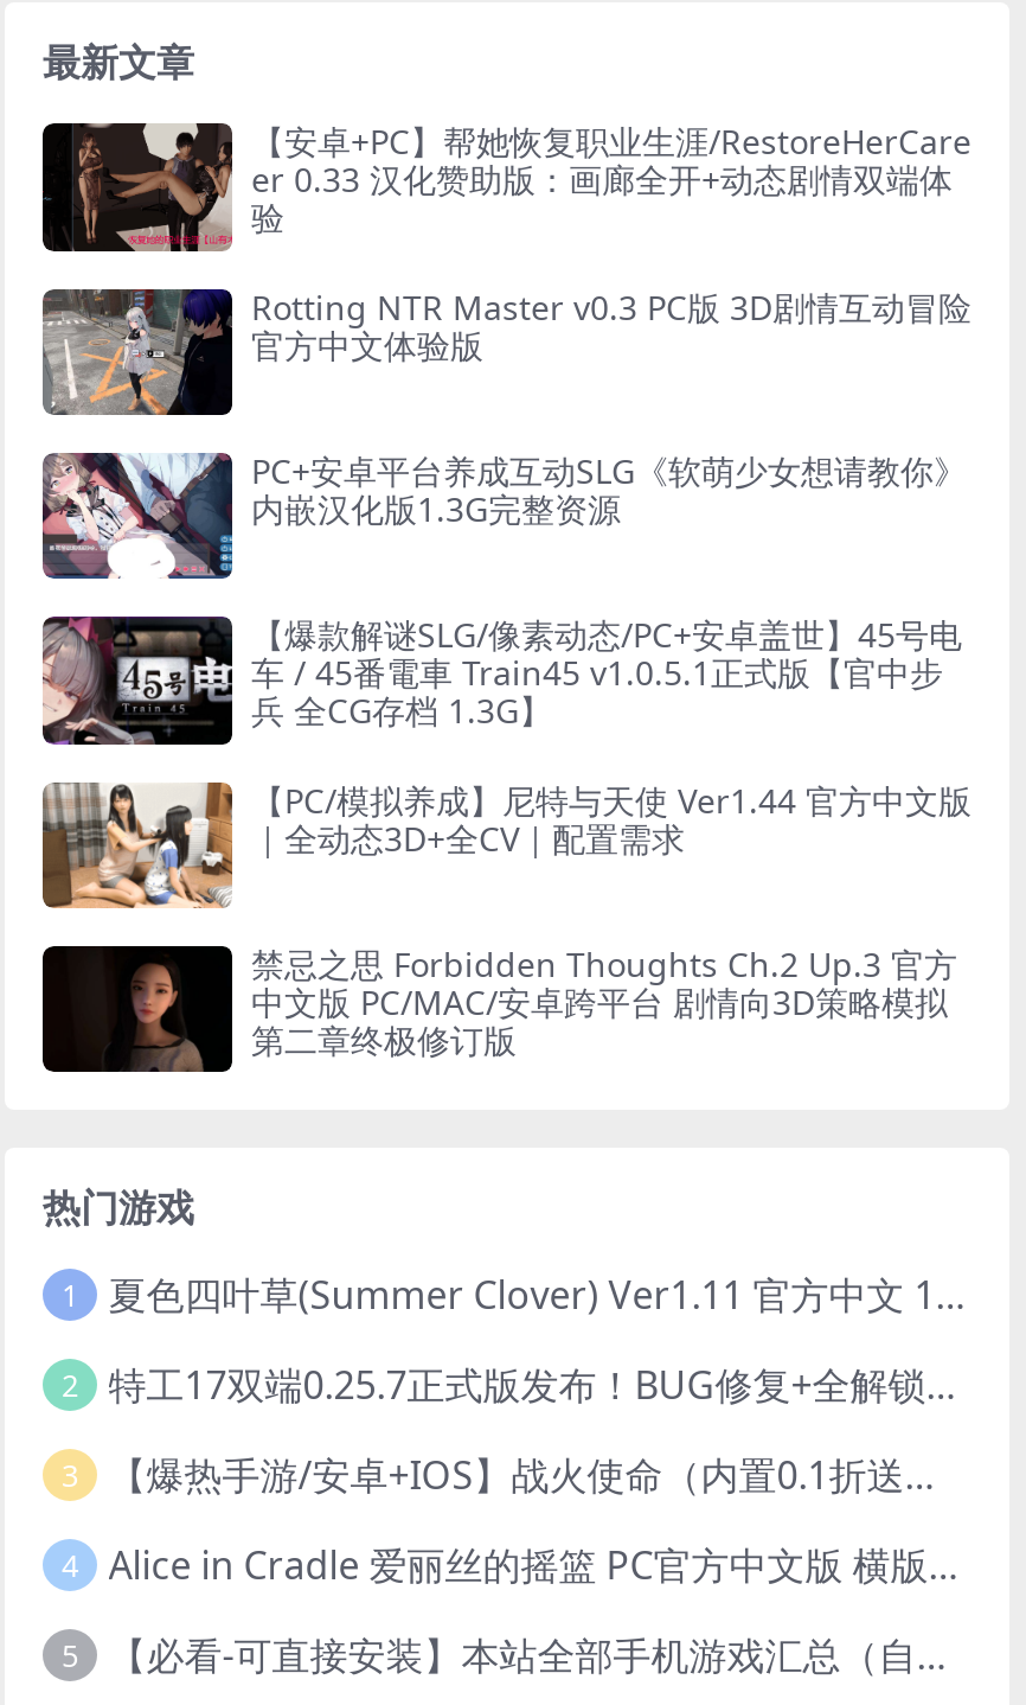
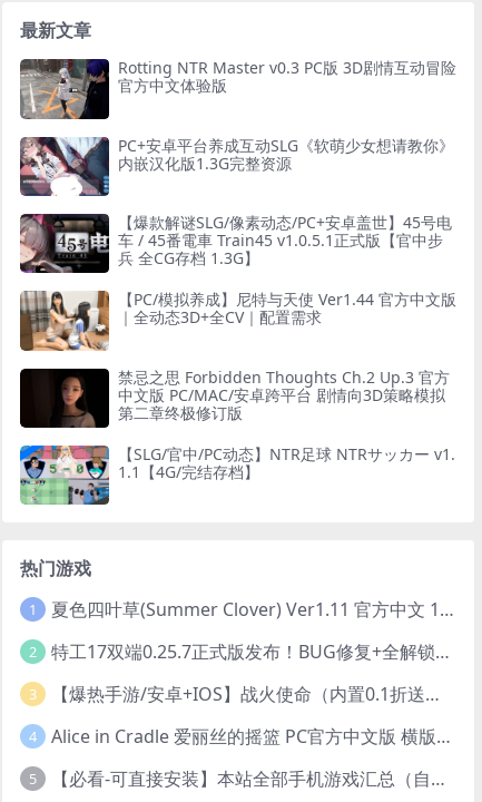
[43,120,972,251] [image] | 【安卓+PC】帮她恢复职业生涯/RestoreHerCare | er 0.33 汉化赞助版：画廊全开+动态剧情双端体 | 验 -> none
moved [40,284,972,1062] -> [19,57,456,423]: [image] | Rotting NTR Master v0.3 PC版 3D剧情互动冒险 | 官方中文体验版 | ... | 中文版 PC/MAC/安卓跨平台 剧情向3D策略模拟 | 第二章终极修订版
none -> [19,443,455,505] [image] | 【SLG/官中/PC动态】NTR足球 NTRサッカー v1. | 1.1【4G/完结存档】

